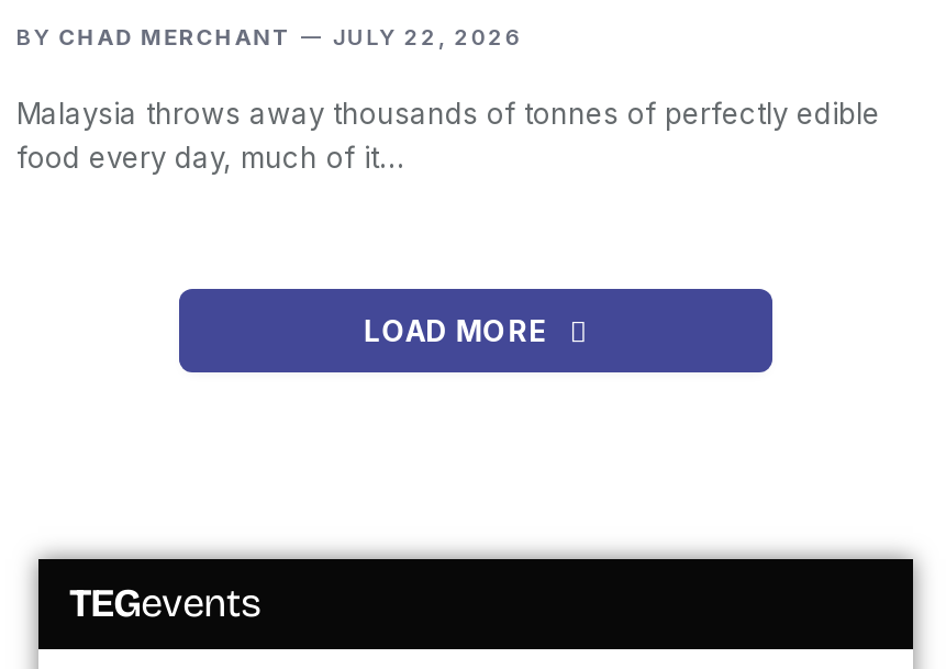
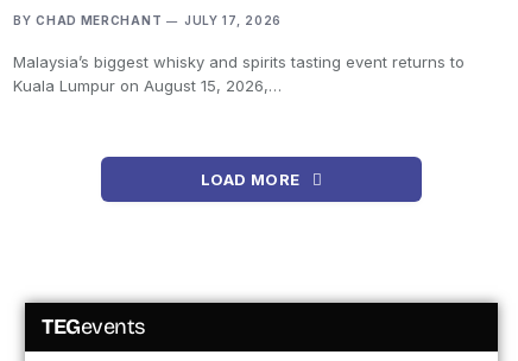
[16,24,522,50] BY CHAD MERCHANT JULY 22, 2026 -> [13,13,282,28] BY CHAD MERCHANT JULY 17, 2026
[16,96,880,175] Malaysia throws away thousands of tonnes of perfectly edible | food every day, much of it… -> [13,52,465,95] Malaysia’s biggest whisky and spirits tasting event returns to | Kuala Lumpur on August 15, 2026,…

